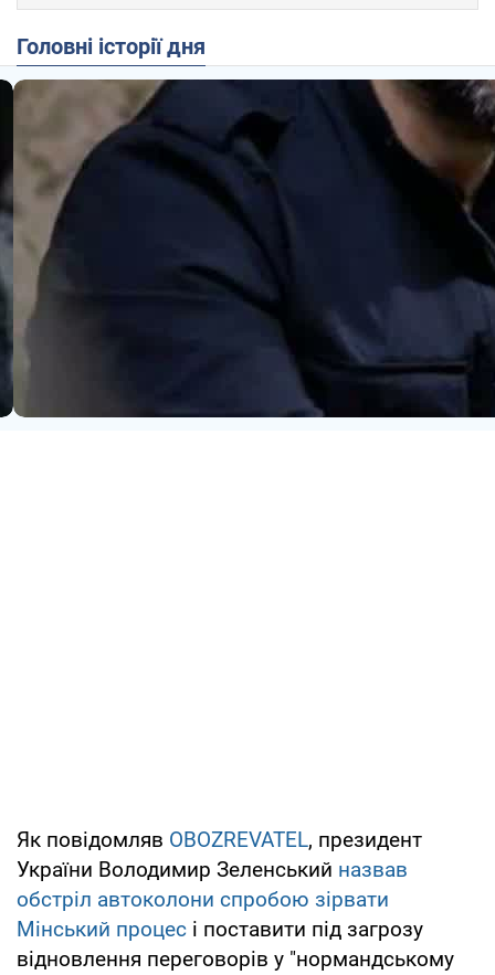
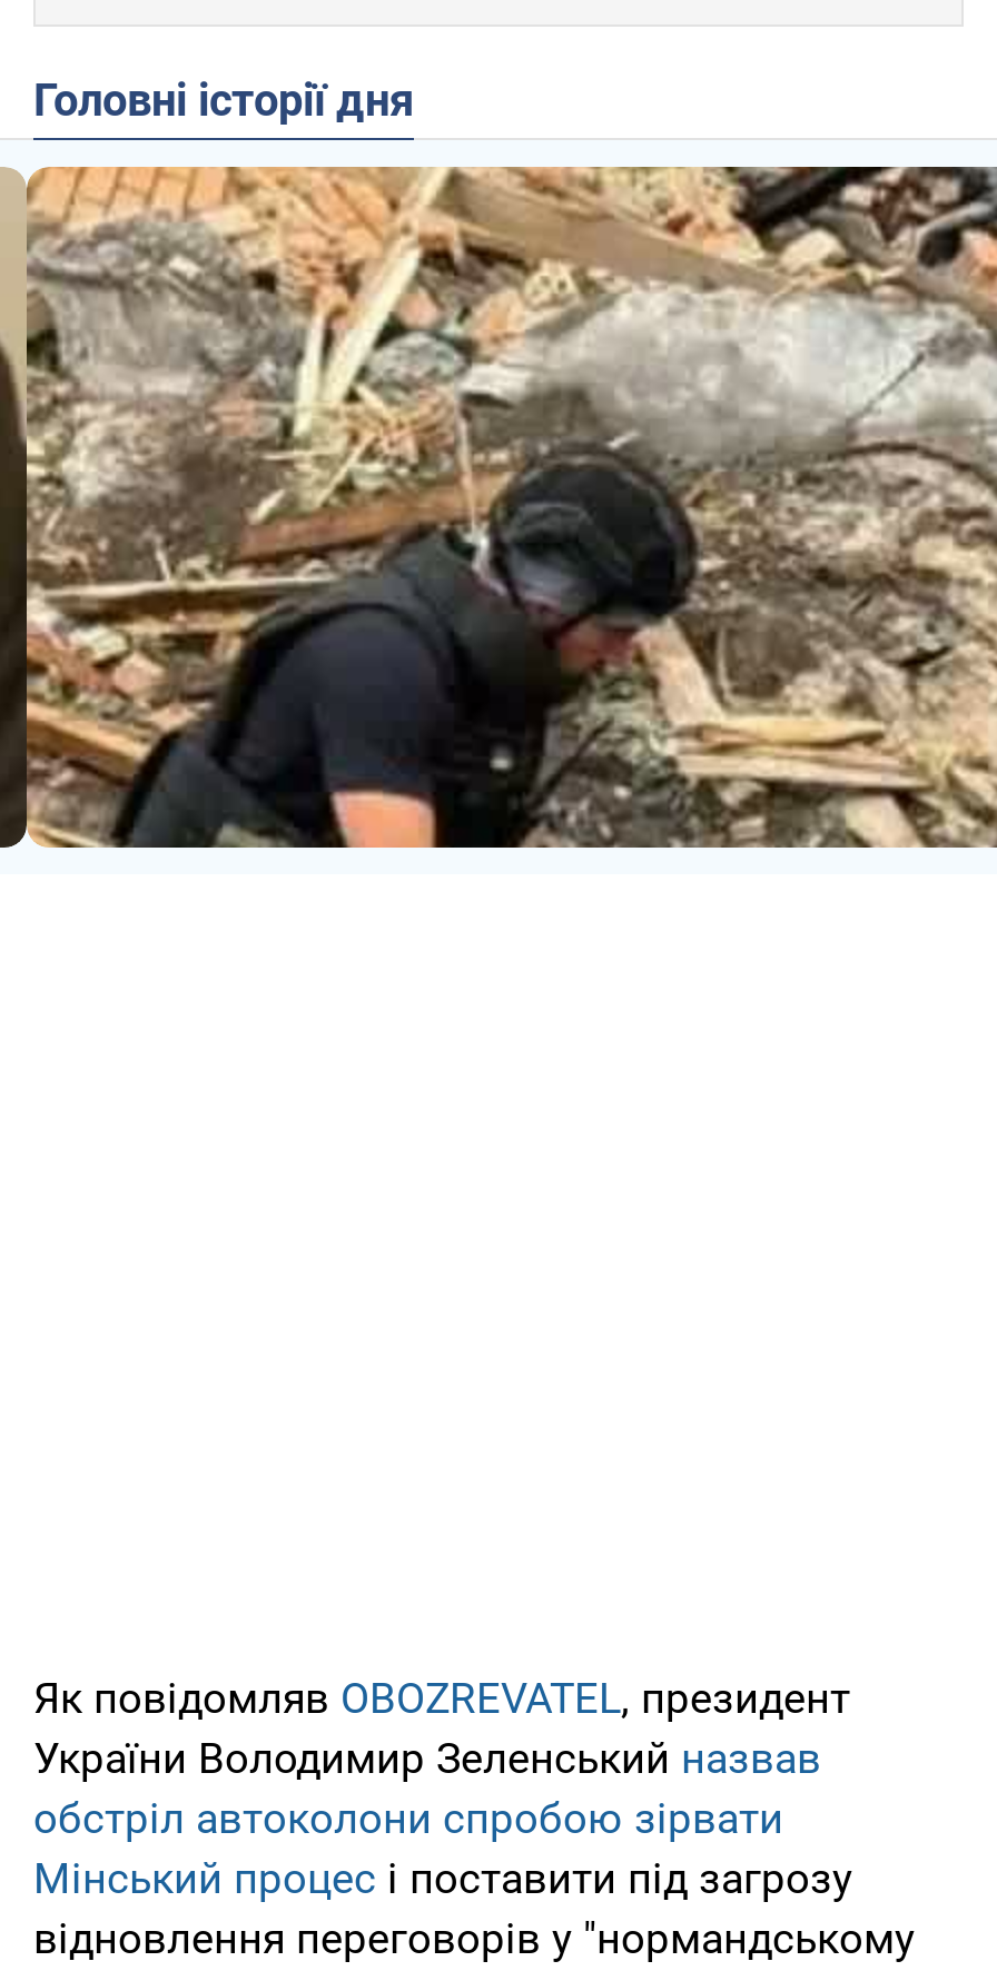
[3,78,492,418] [image] -> [7,165,990,850] [image]

